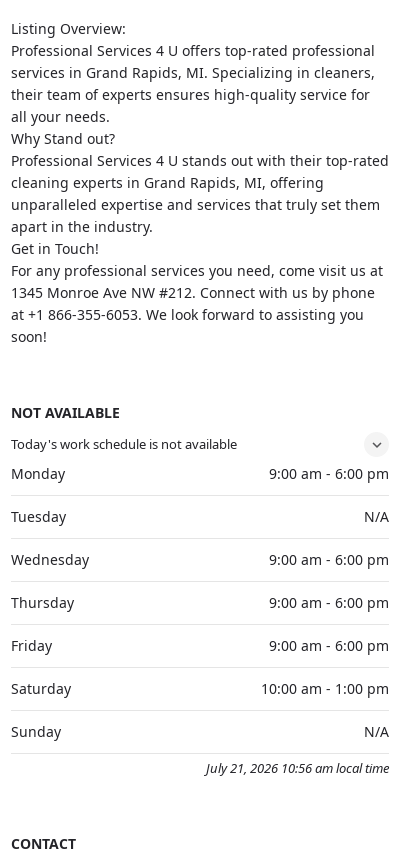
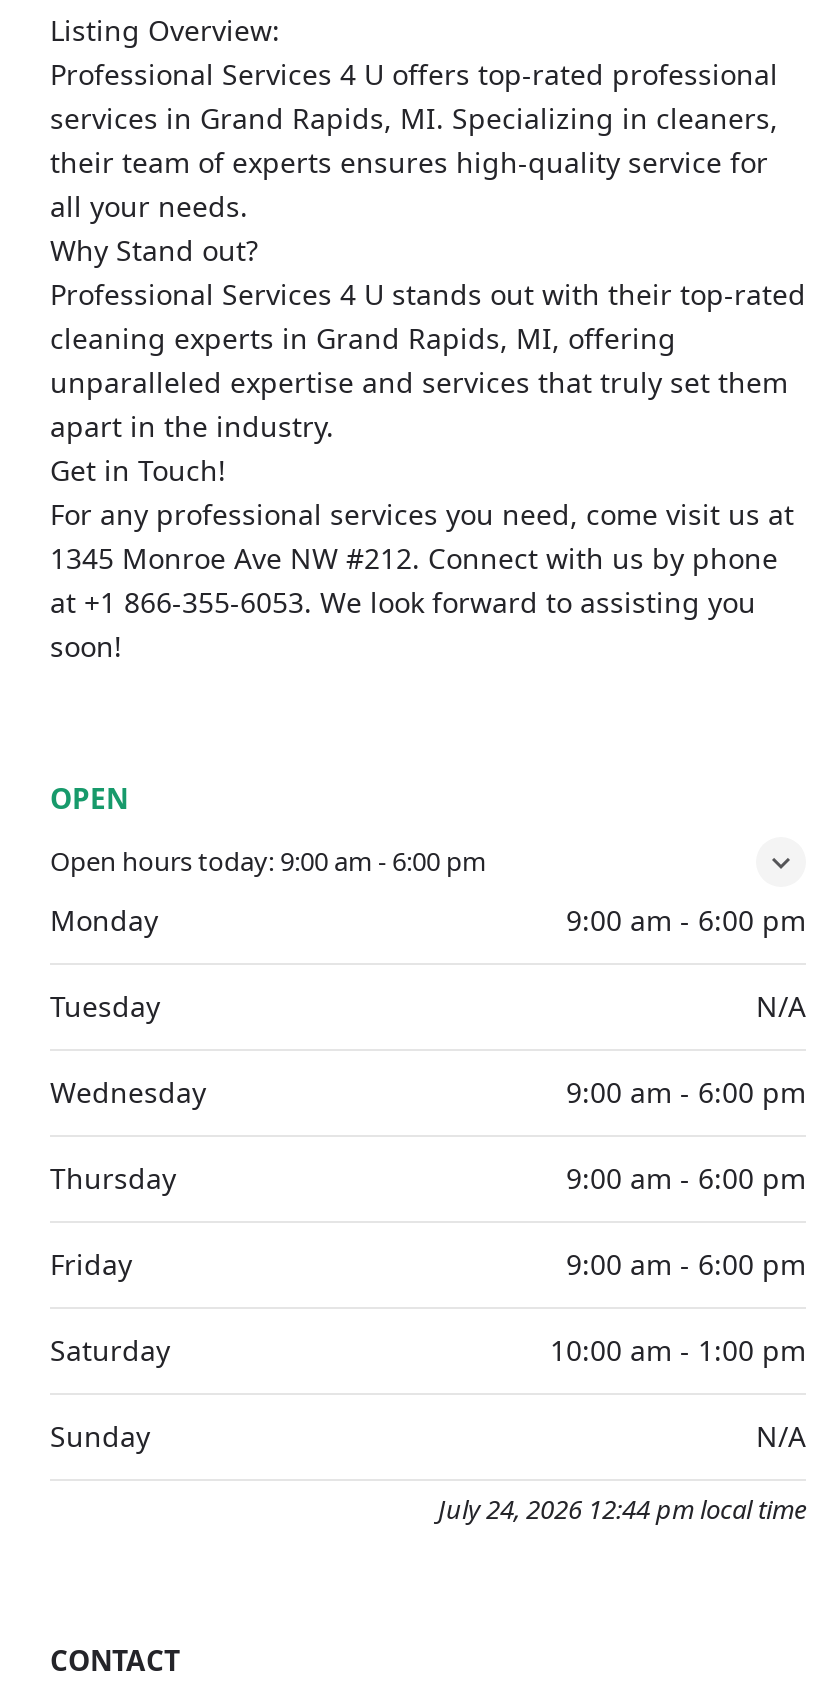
[11,403,120,422] NOT AVAILABLE -> [50,779,128,817] OPEN
[11,435,237,453] Today's work schedule is not available -> [50,843,486,879] Open hours today: 9:00 am - 6:00 pm
[206,759,389,777] July 21, 2026 10:56 am local time -> [438,1491,806,1527] July 24, 2026 12:44 pm local time

